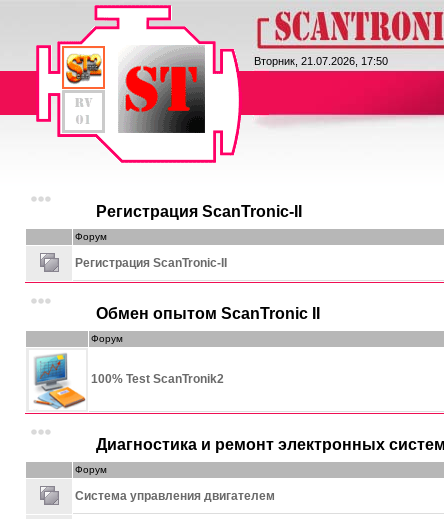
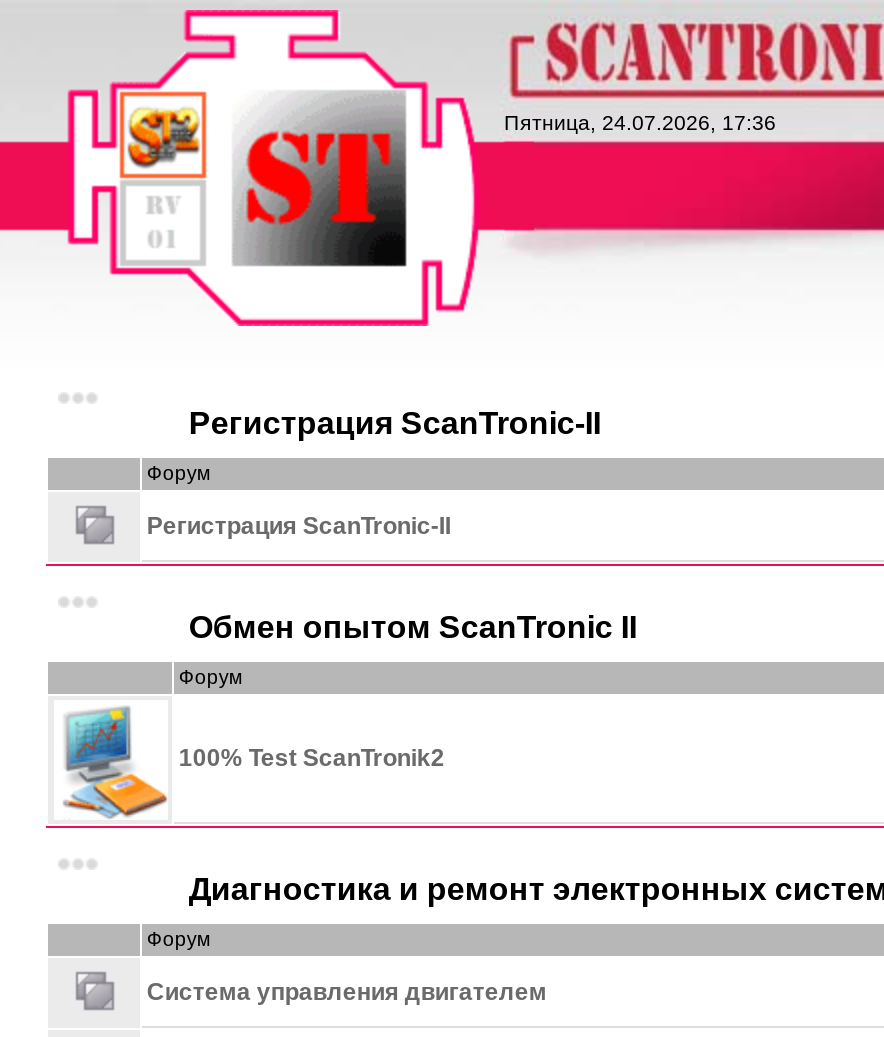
[254,55,388,67] Вторник, 21.07.2026, 17:50 -> [504,110,776,134] Пятница, 24.07.2026, 17:36

